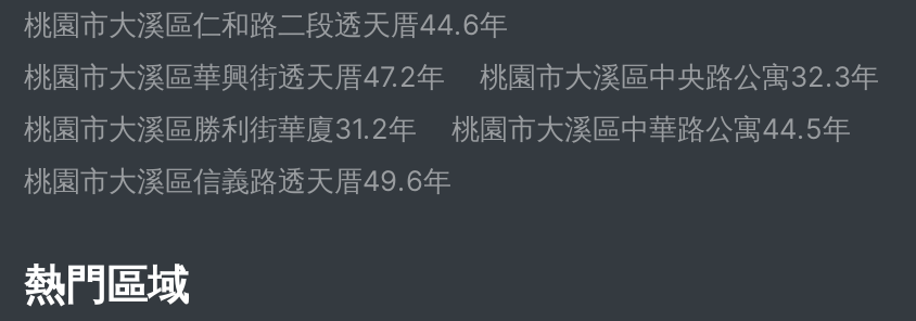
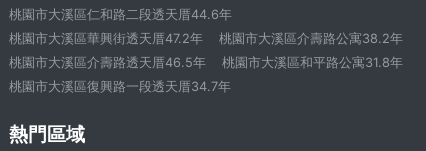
[480,61,879,94] 桃園市大溪區中央路公寓32.3年 -> [219,31,403,46] 桃園市大溪區介壽路公寓38.2年
[24,113,851,146] 桃園市大溪區勝利街華廈31.2年 | 桃園市大溪區中華路公寓44.5年 -> [9,55,403,70] 桃園市大溪區介壽路透天厝46.5年 | 桃園市大溪區和平路公寓31.8年
[24,165,451,198] 桃園市大溪區信義路透天厝49.6年 -> [9,79,231,94] 桃園市大溪區復興路一段透天厝34.7年

